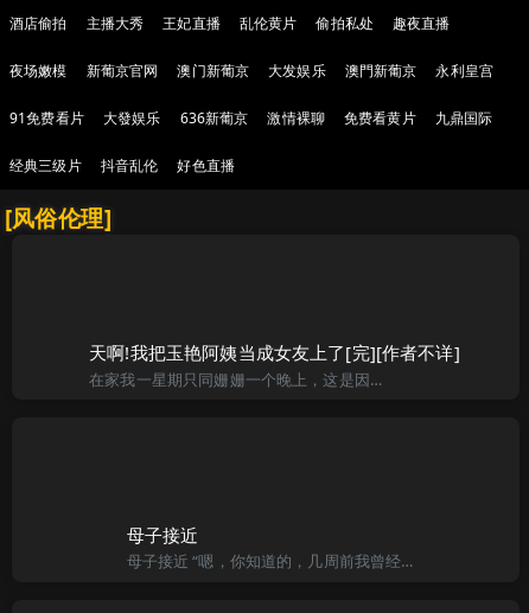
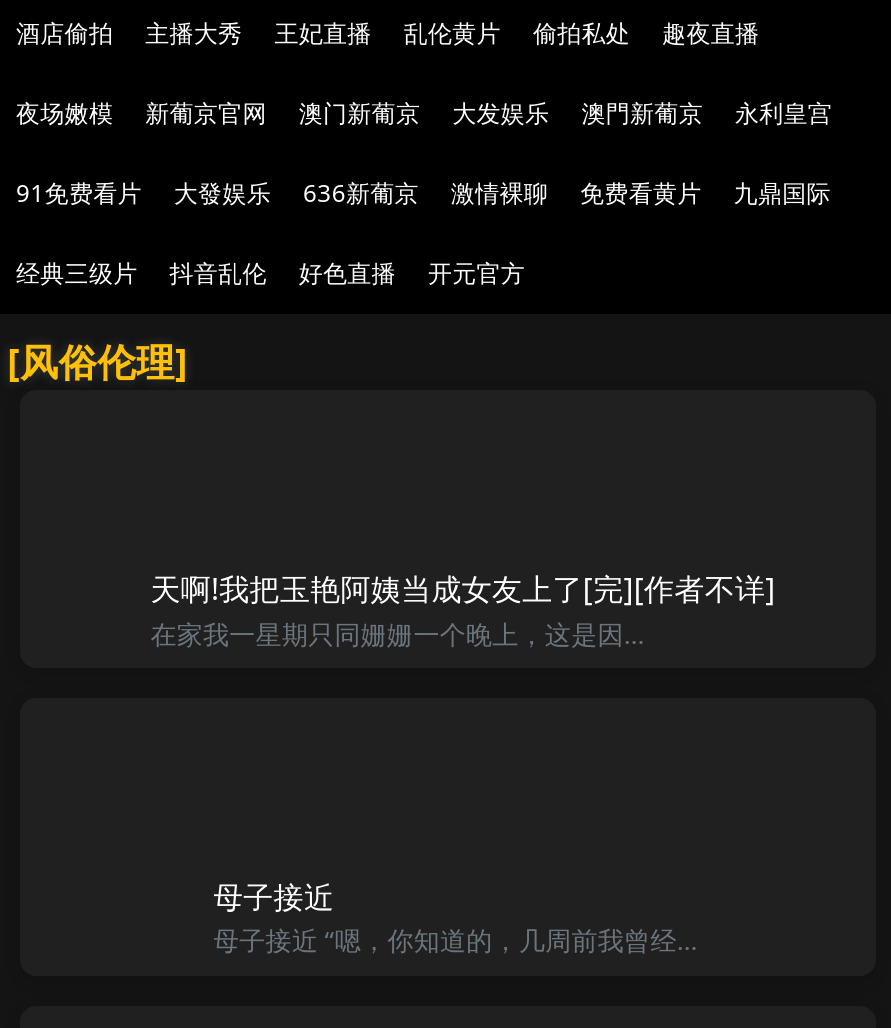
none -> [428,256,525,290] 开元官方

